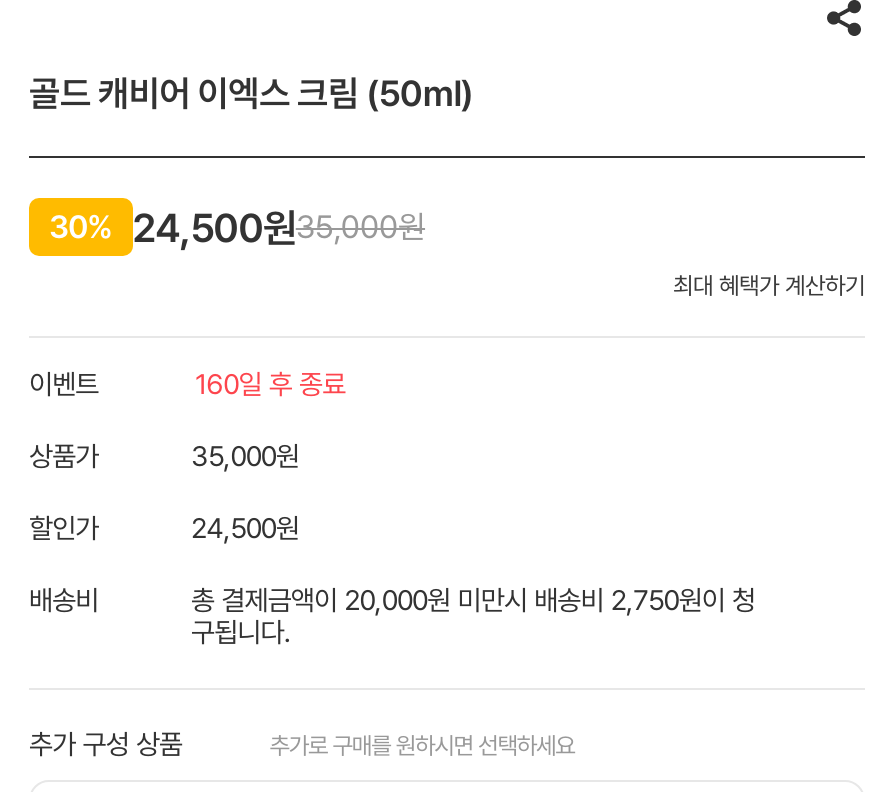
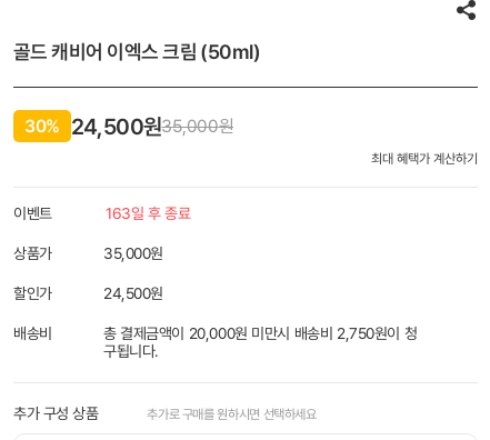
[195,368,345,400] 160일 후 종료 -> [106,204,190,222] 163일 후 종료

